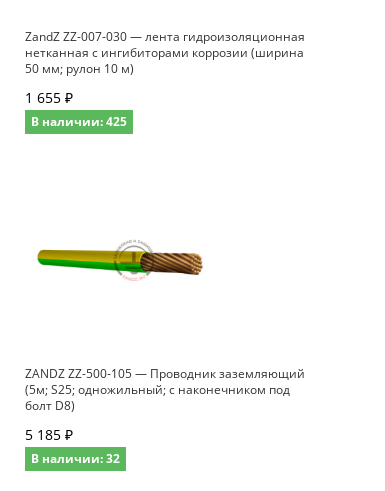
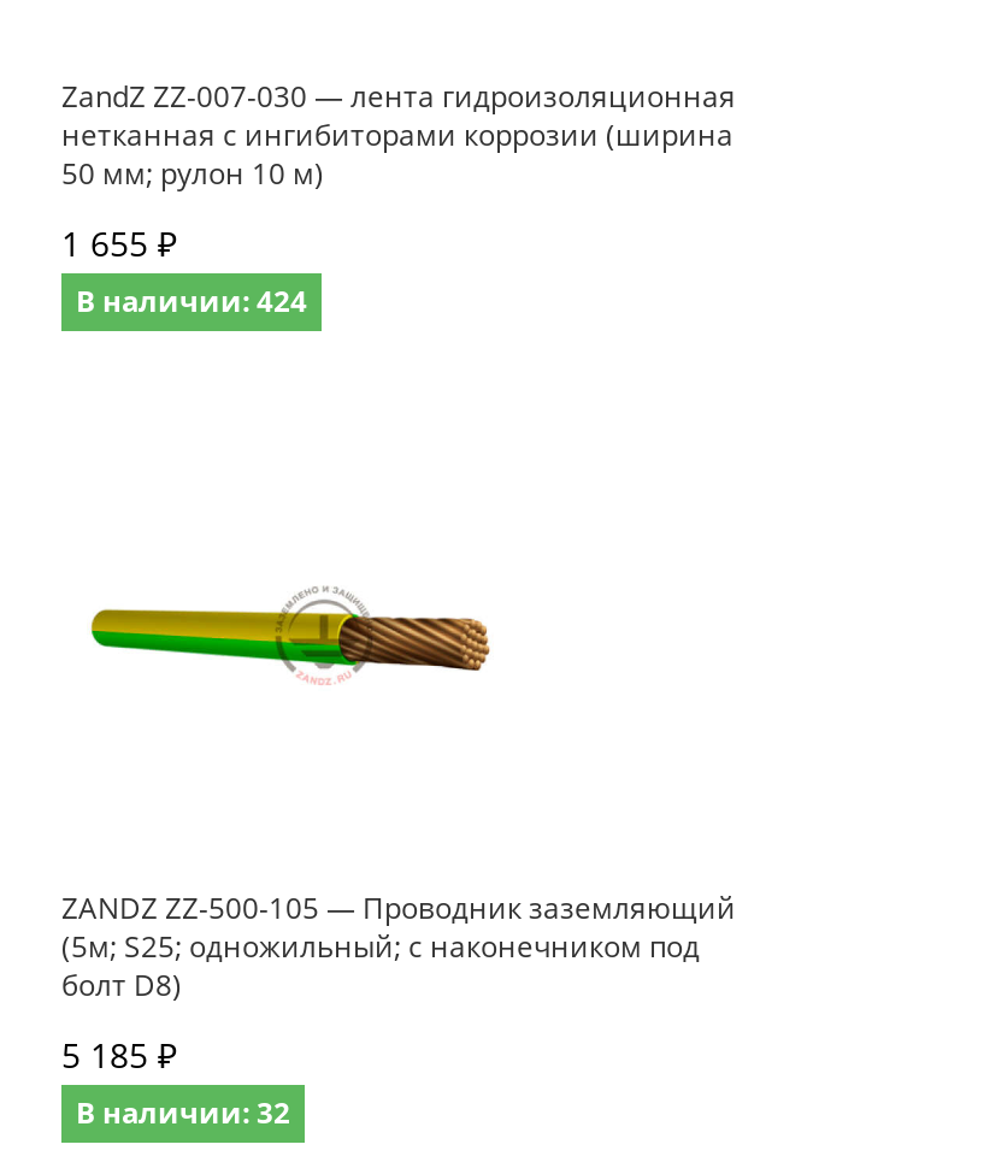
[31,113,127,130] В наличии: 425 -> [76,280,307,321] В наличии: 424

